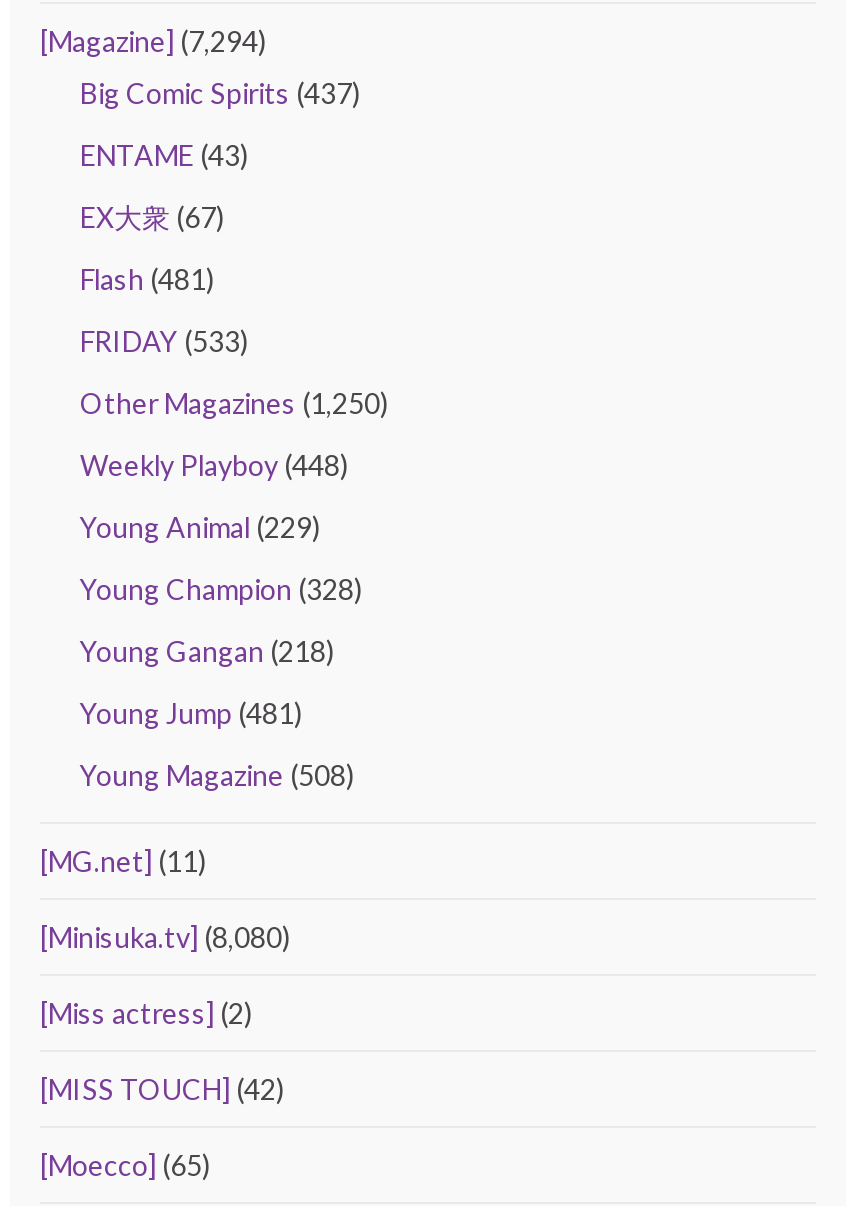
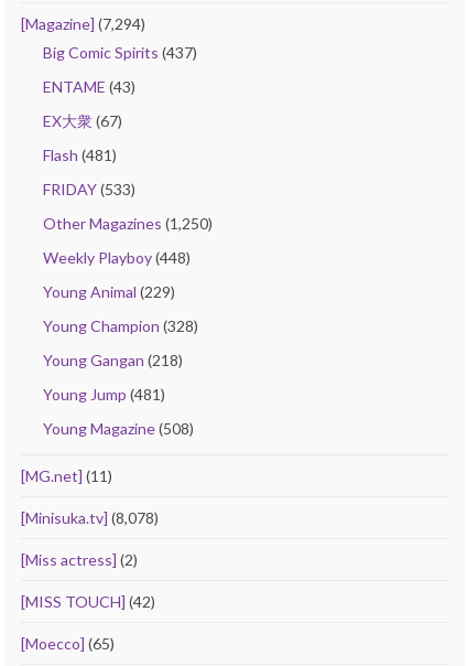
[40,921,290,955] [Minisuka.tv] (8,080) -> [21,509,159,527] [Minisuka.tv] (8,078)

